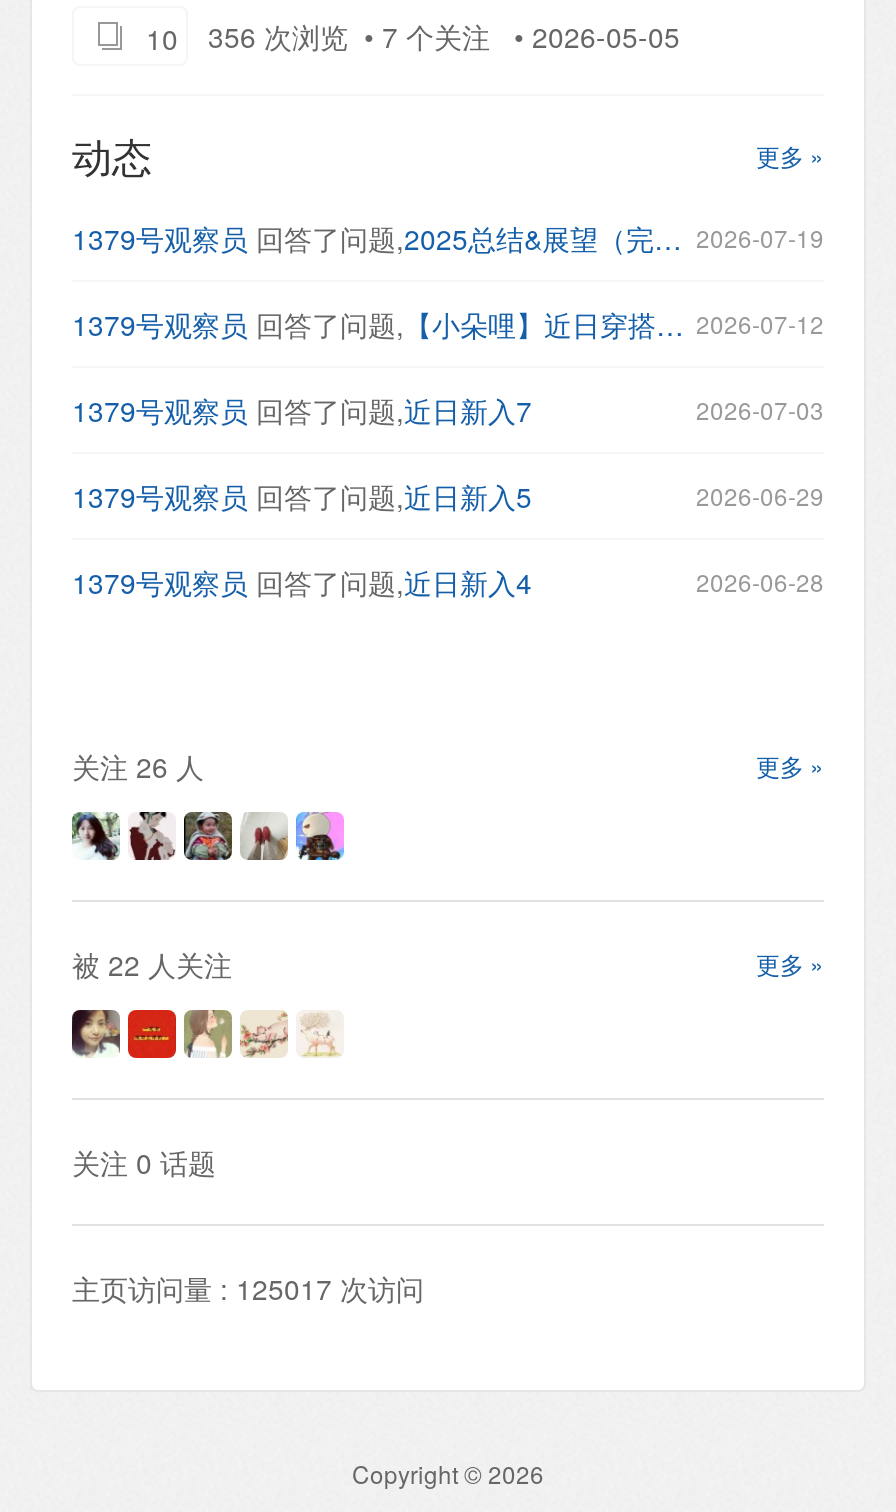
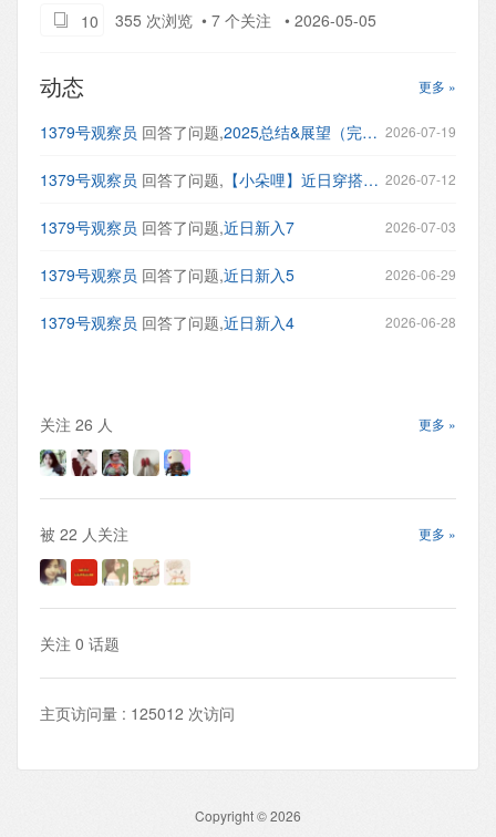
[208,16,680,56] 356 次浏览 • 7 个关注 • 2026-05-05 -> [115,9,376,31] 355 次浏览 • 7 个关注 • 2026-05-05
[72,1267,424,1307] 主页访问量 : 125017 次访问 -> [40,702,235,724] 主页访问量 : 125012 次访问

